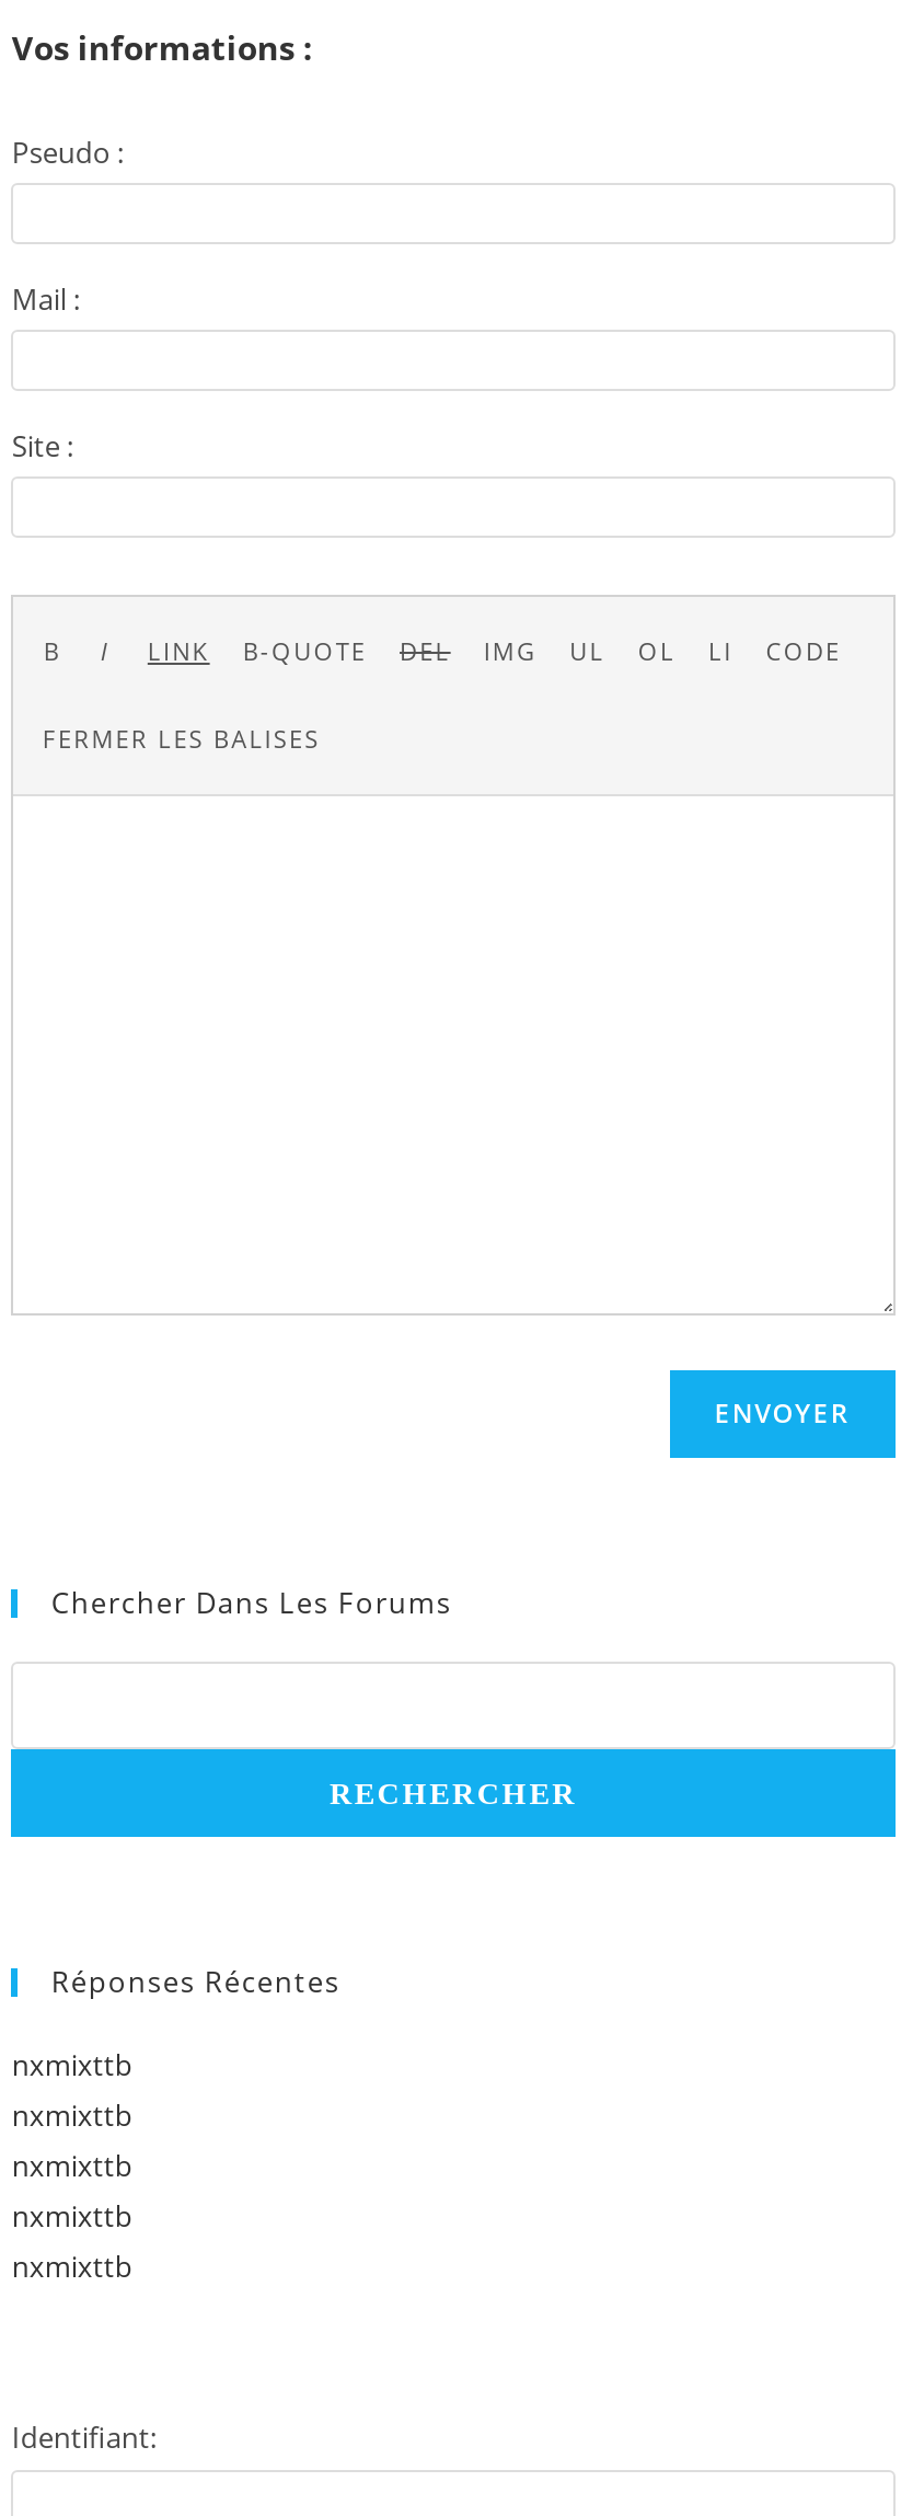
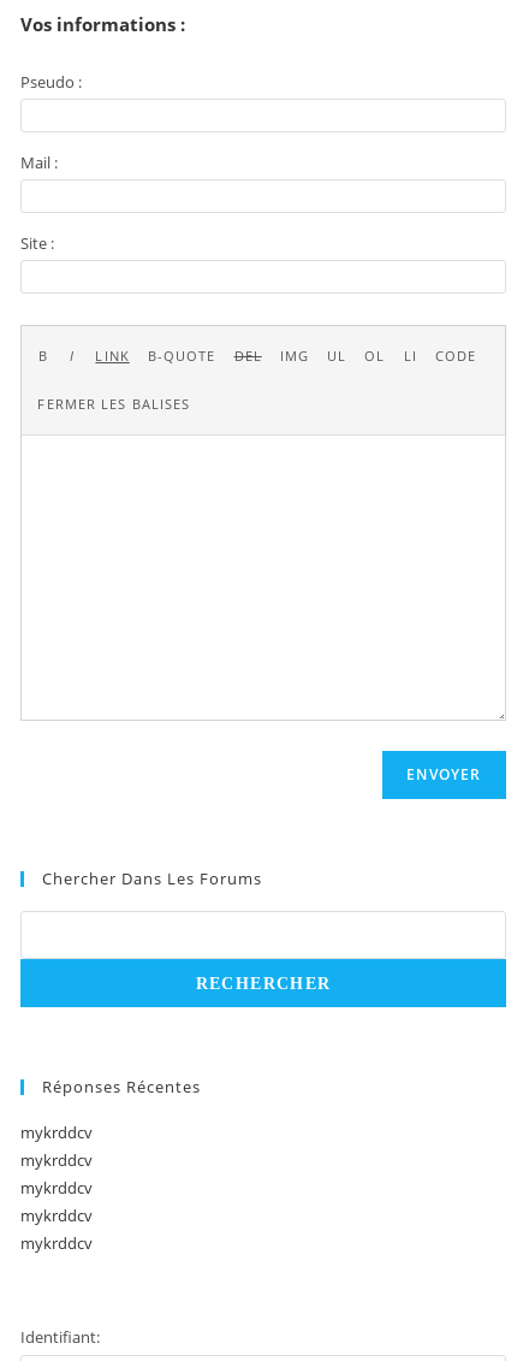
[12,2045,132,2286] nxmixttb | nxmixttb | nxmixttb | nxmixttb | nxmixttb -> [21,1122,93,1254] mykrddcv | mykrddcv | mykrddcv | mykrddcv | mykrddcv

